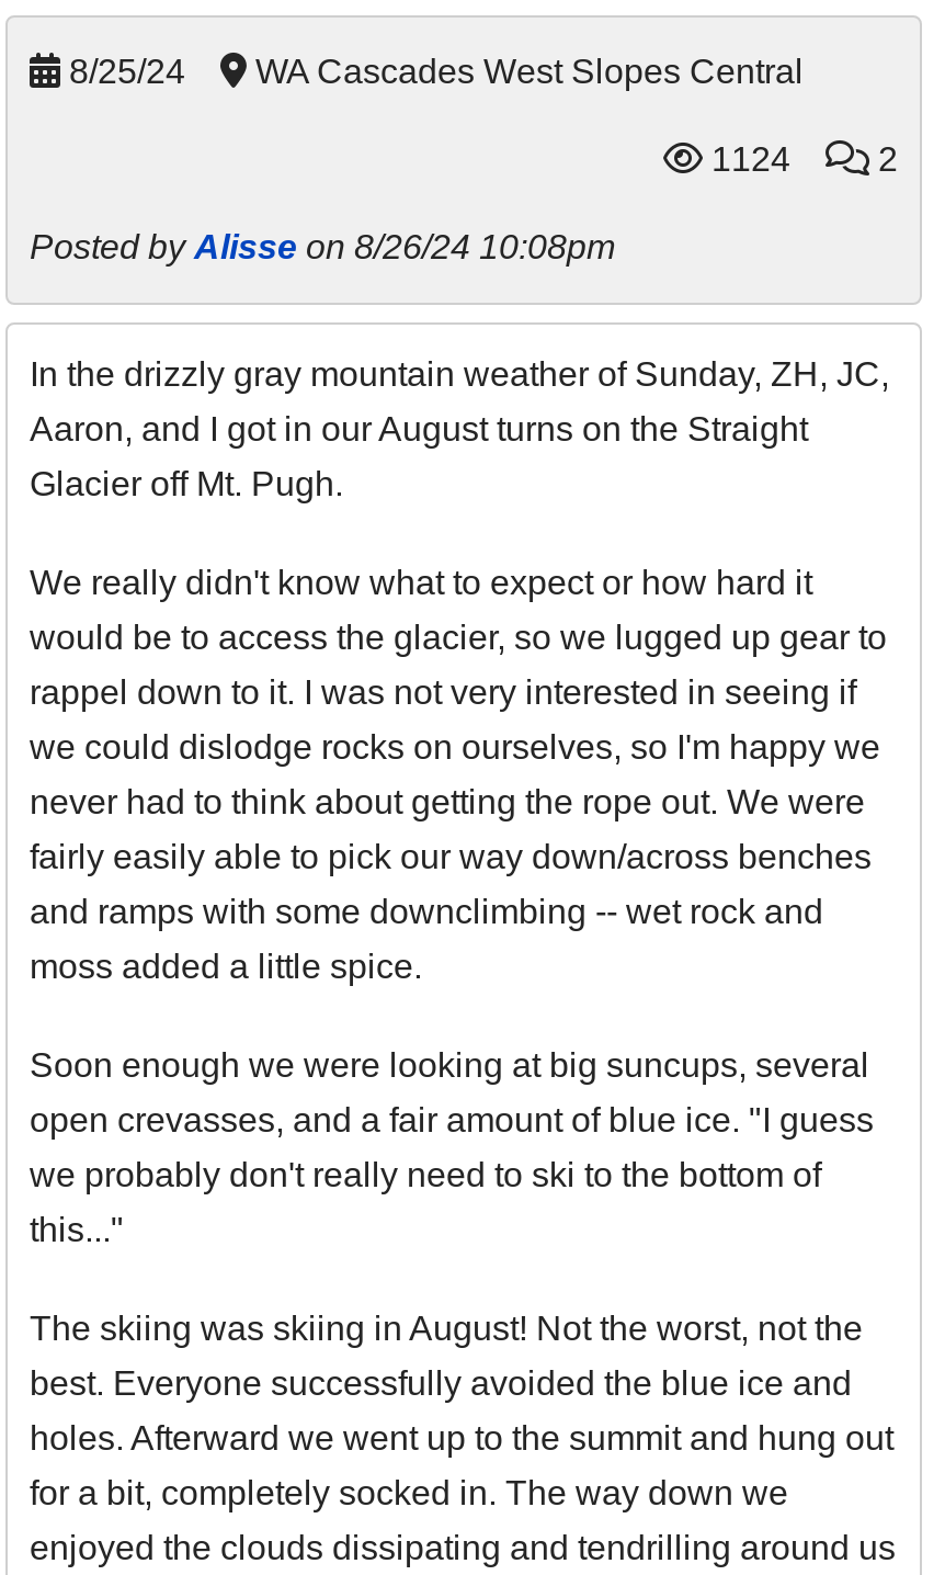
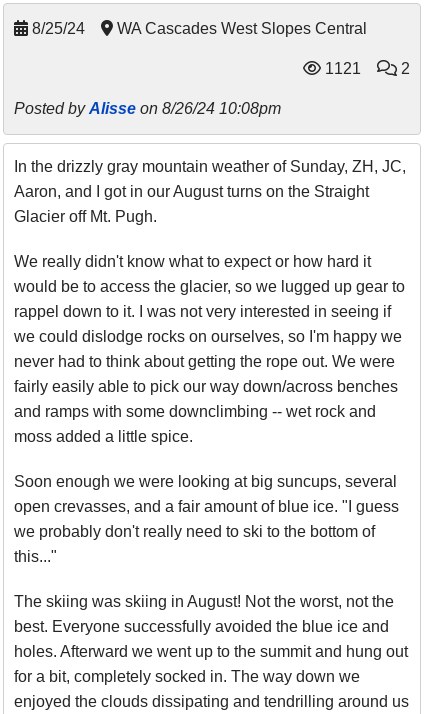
[703,140,790,178] 1124 -> [321,60,361,77] 1121

